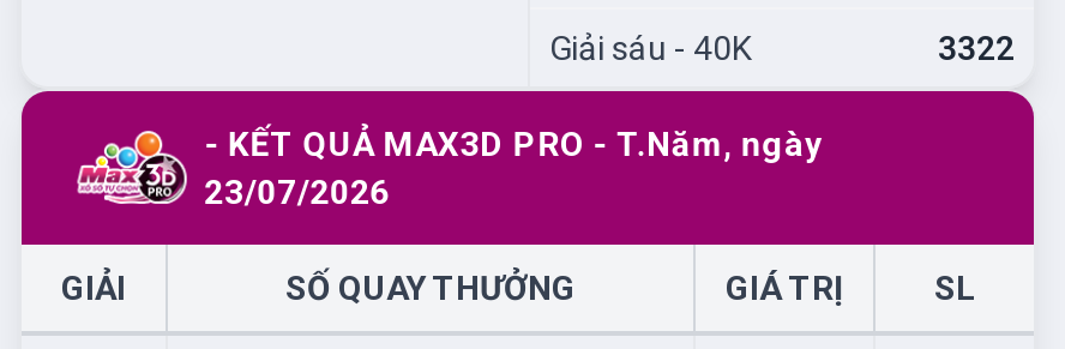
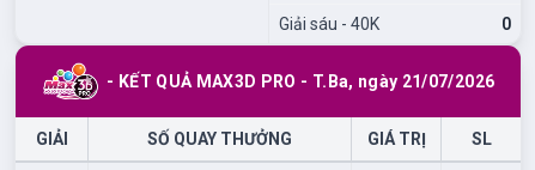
[938,28,1015,66] 3322 -> [501,14,511,33] 0
[204,124,822,210] - KẾT QUẢ MAX3D PRO - T.Năm, ngày | 23/07/2026 -> [107,71,495,91] - KẾT QUẢ MAX3D PRO - T.Ba, ngày 21/07/2026

